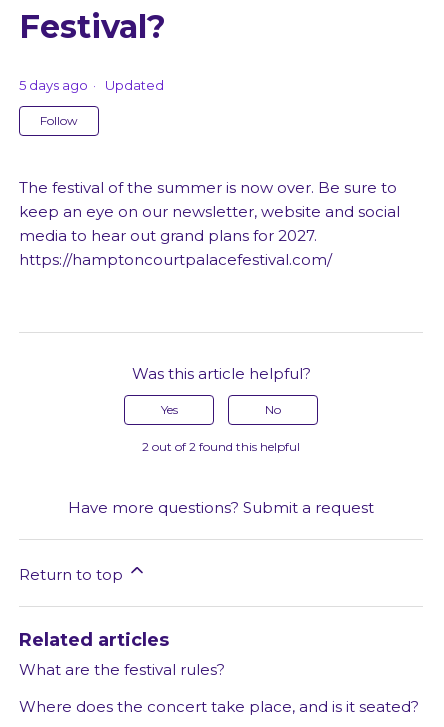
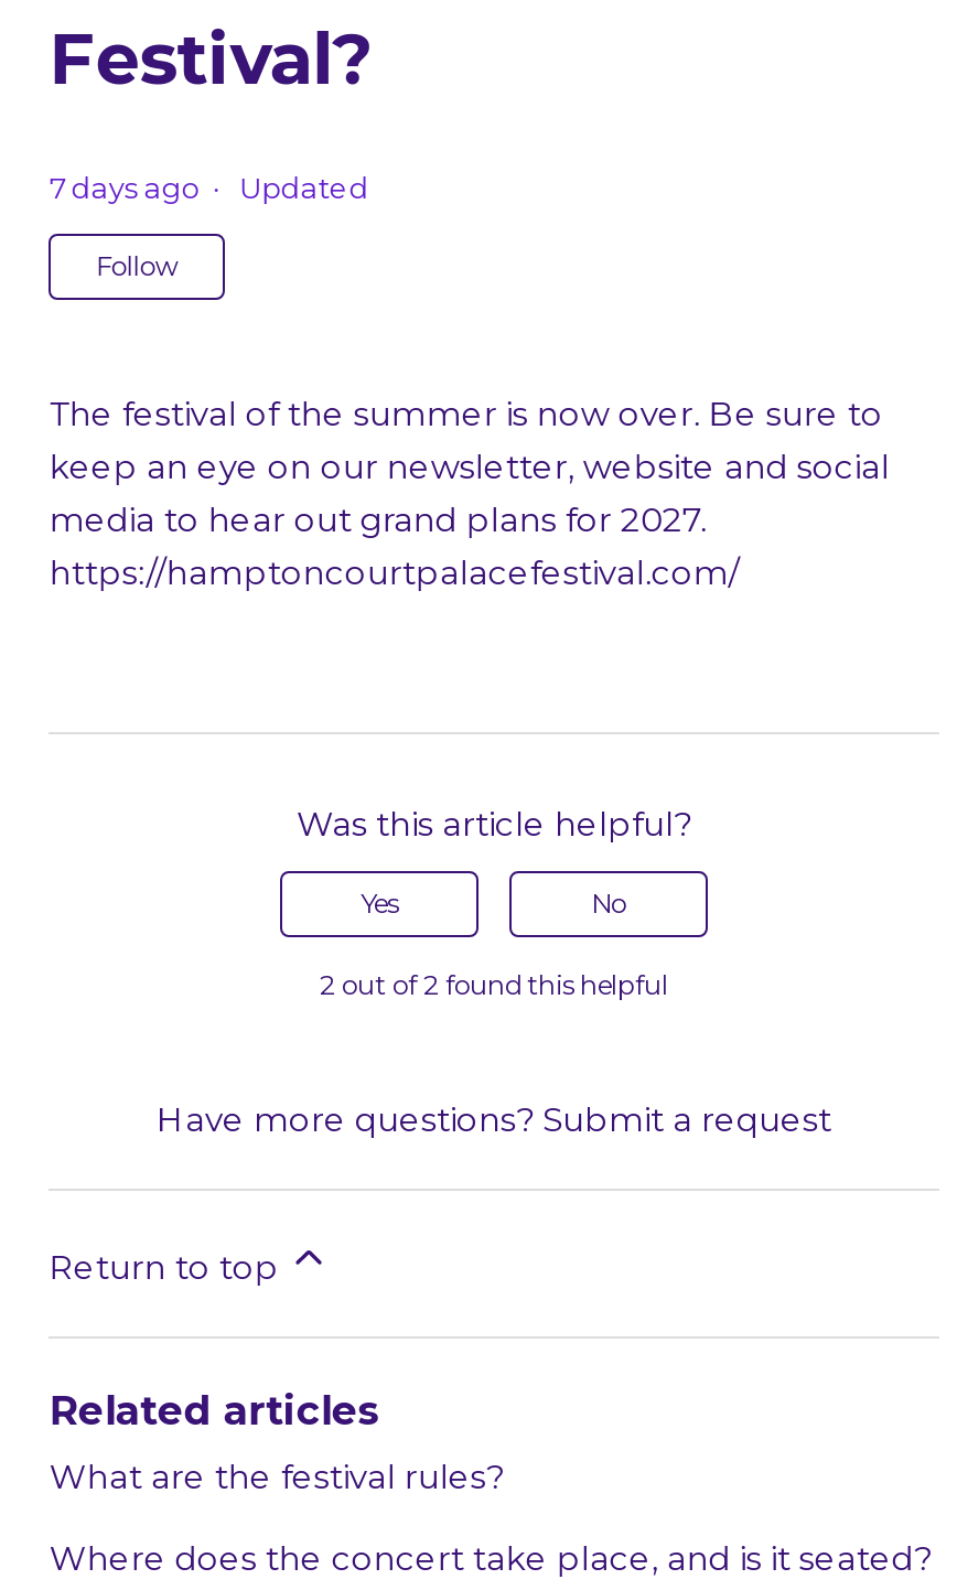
[19,76,164,92] 5 days ago Updated -> [49,169,369,204] 7 days ago Updated

